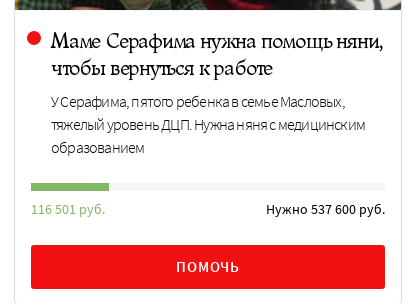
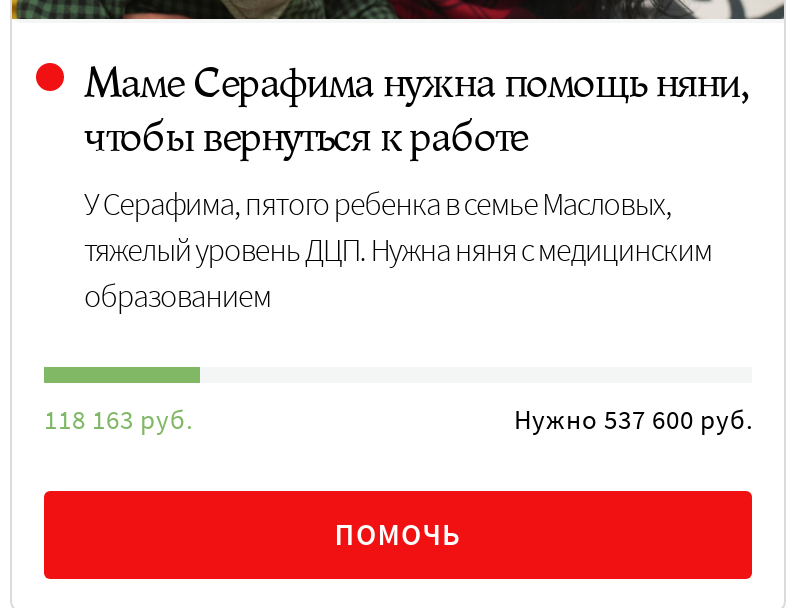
[31,201,105,218] 116 501 руб. -> [44,402,192,436] 118 163 руб.

